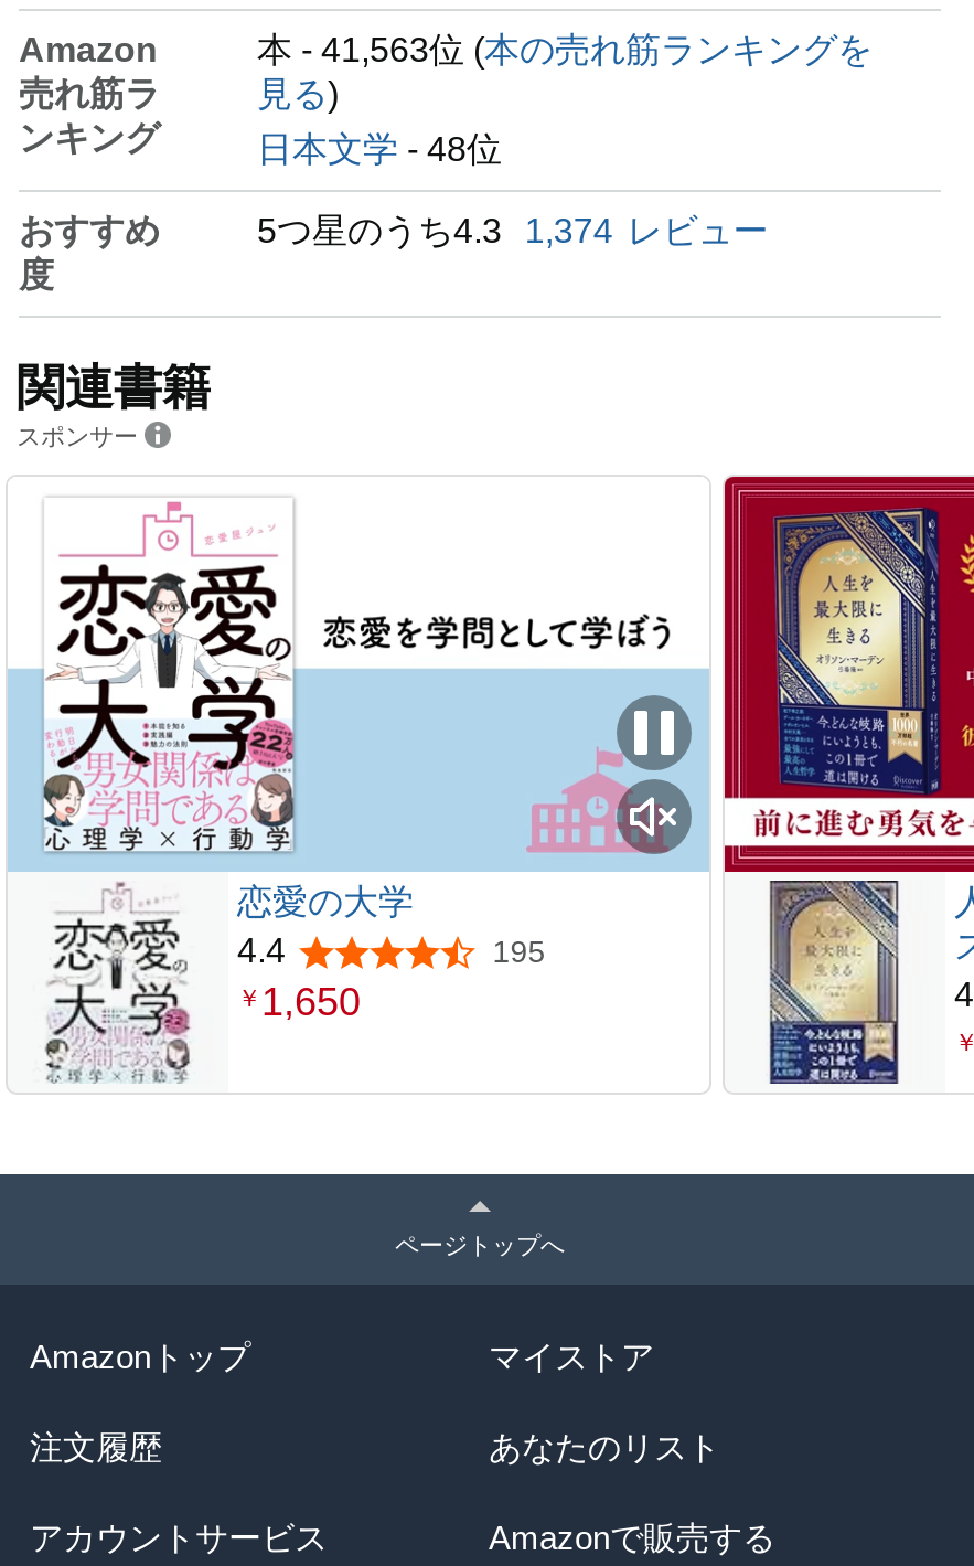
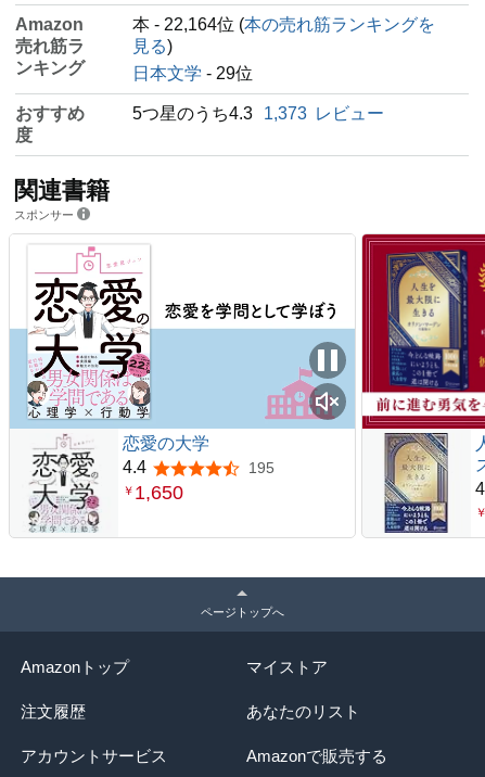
[257,32,873,69] 本 - 41,563位 (本の売れ筋ランキングを -> [132,16,435,34] 本 - 22,164位 (本の売れ筋ランキングを
[257,131,502,168] 日本文学- 48位 -> [132,64,253,83] 日本文学- 29位
[257,213,768,250] 5つ星のうち4.3 1,374 レビュー -> [132,105,384,123] 5つ星のうち4.3 1,373 レビュー

